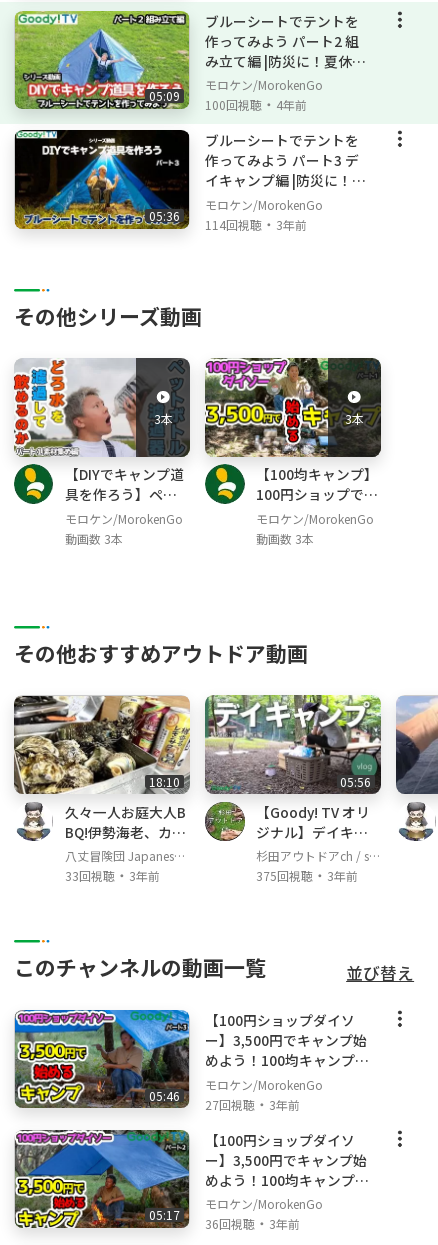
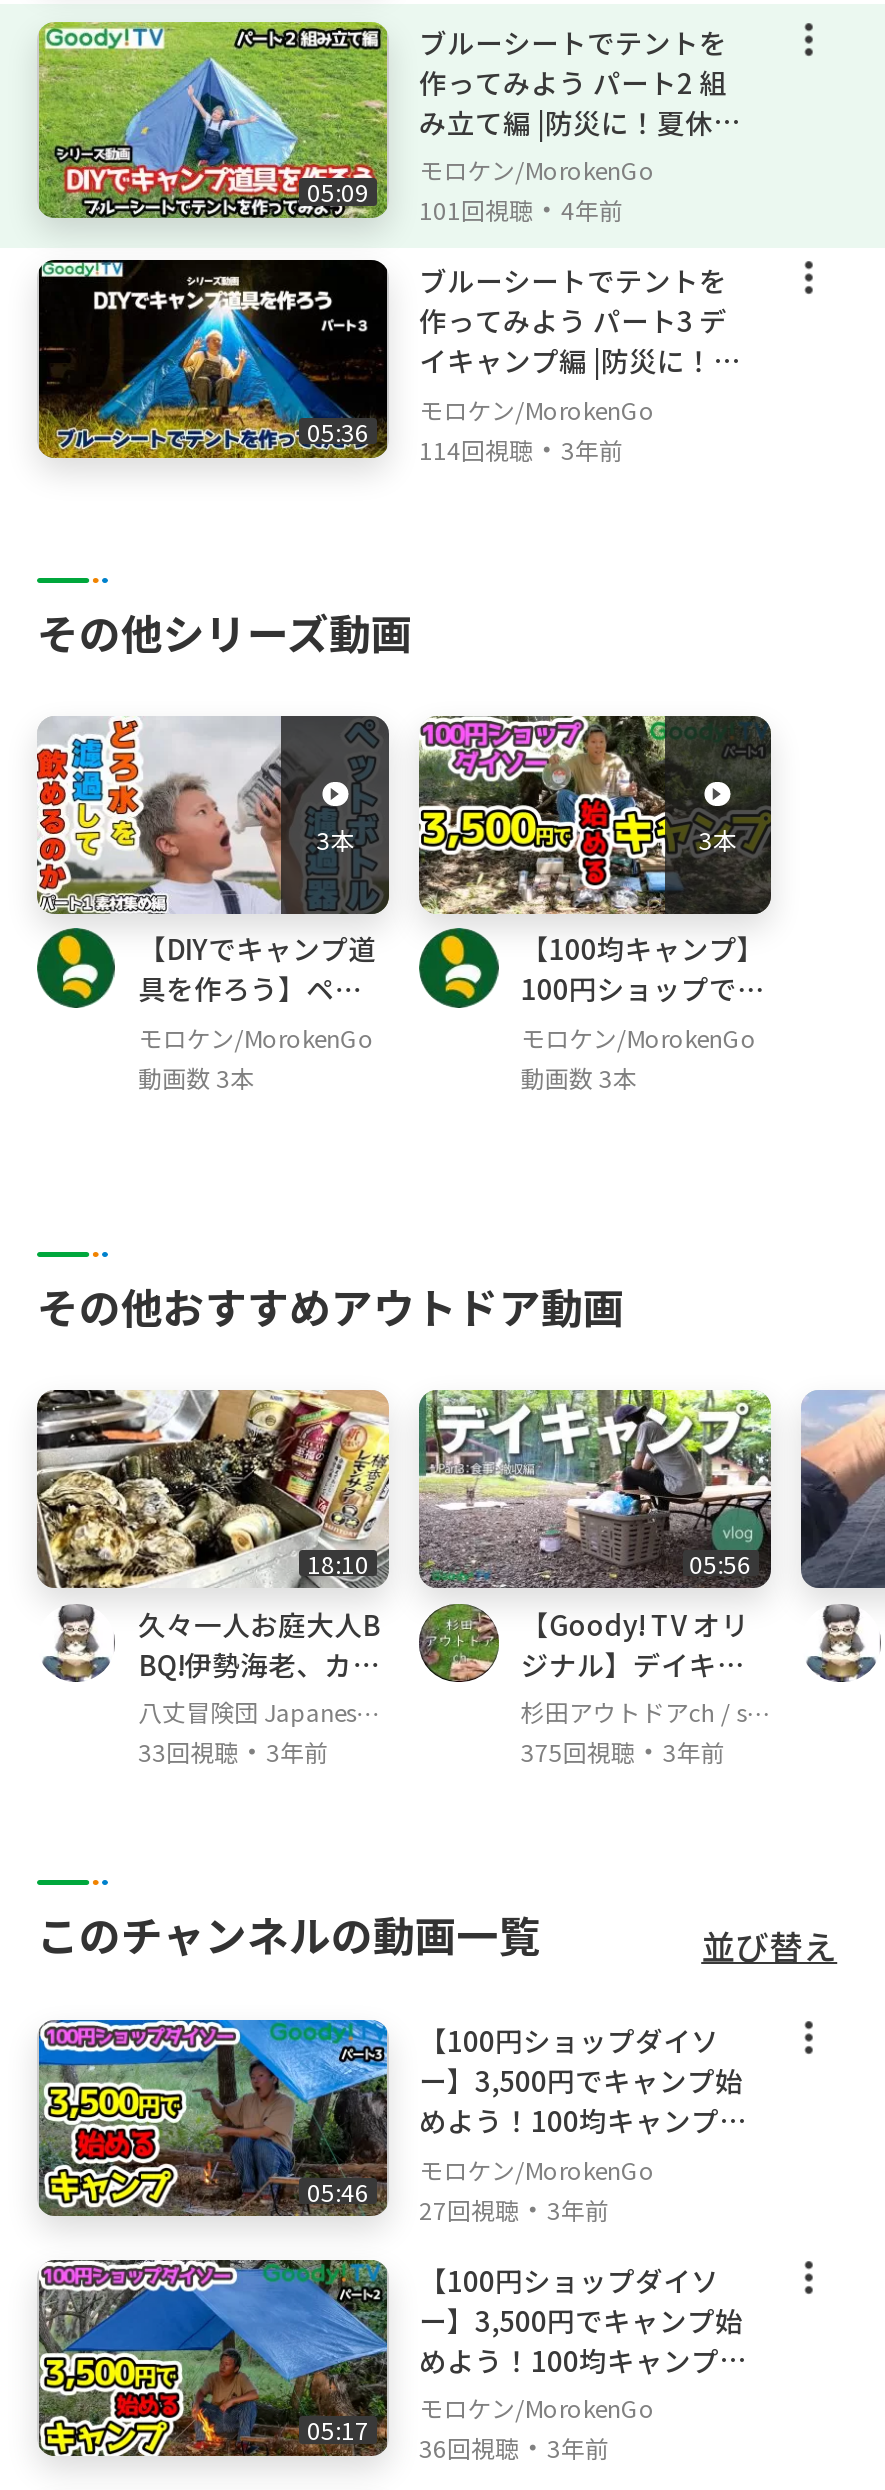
[149,87,307,114] 05:09 100回視聴・4年前 -> [307,175,623,229] 05:09 101回視聴・4年前

